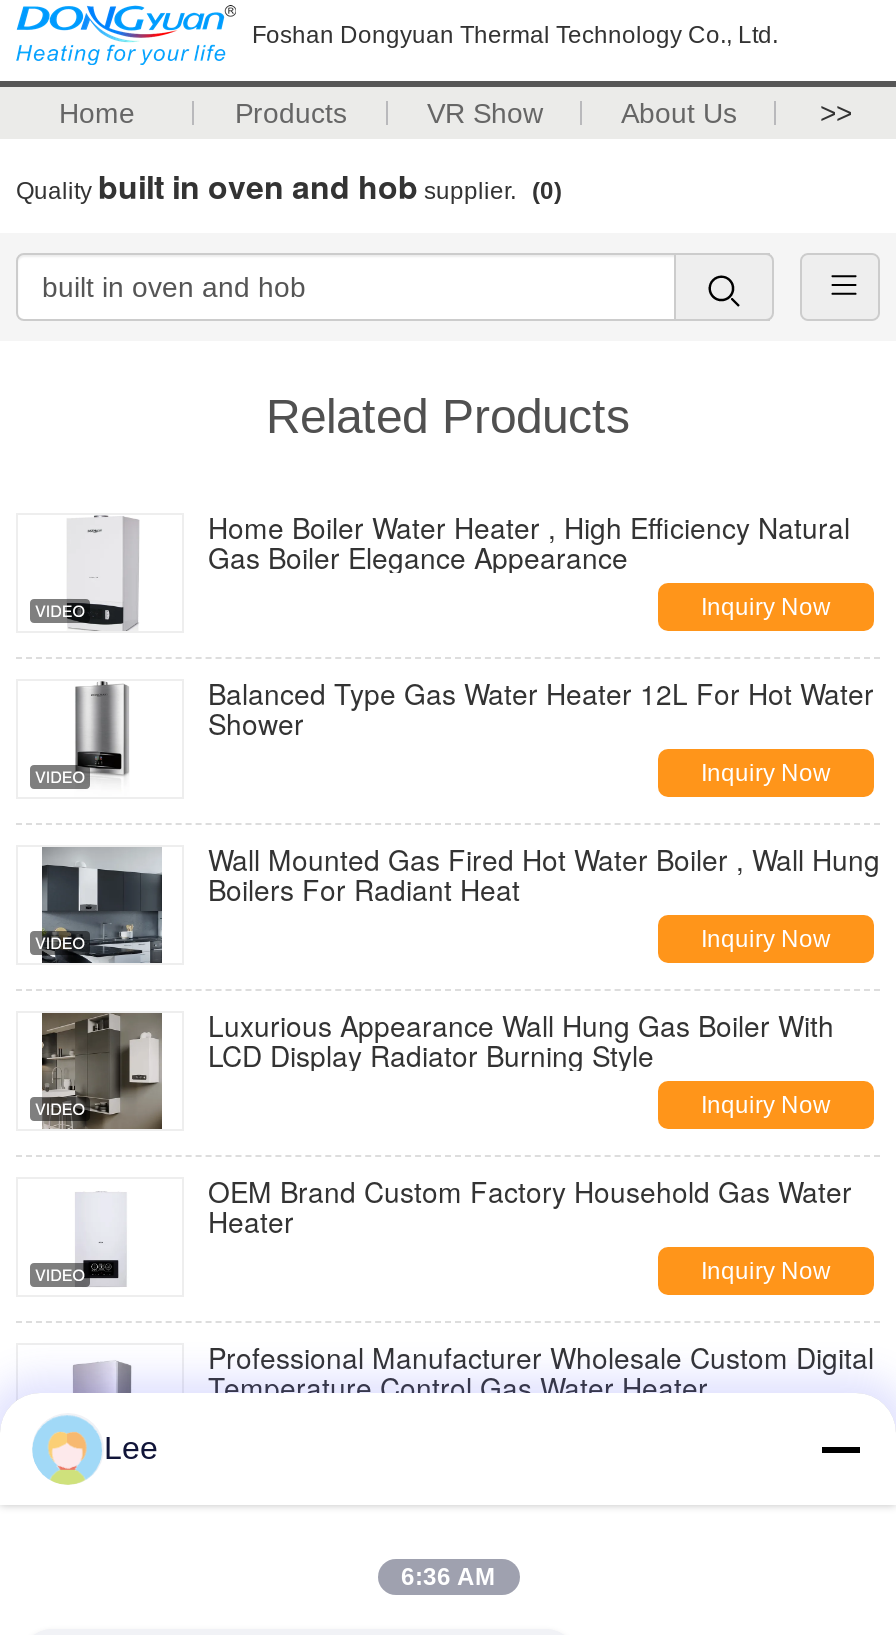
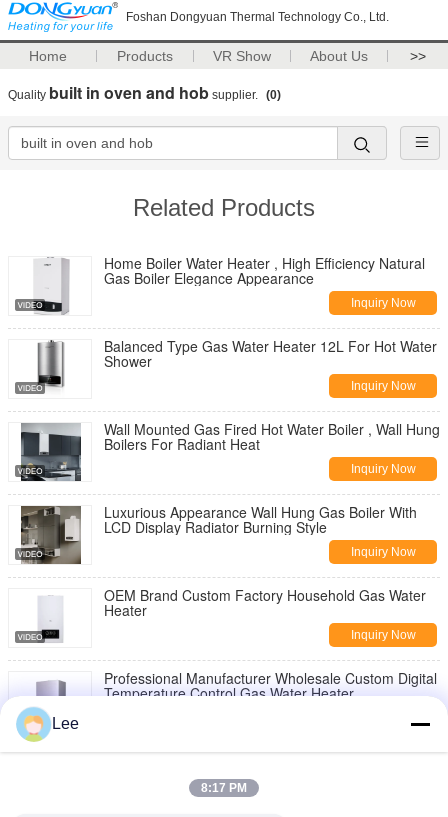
[401,1563,495,1591] 6:36 AM -> [201,781,247,795] 8:17 PM

